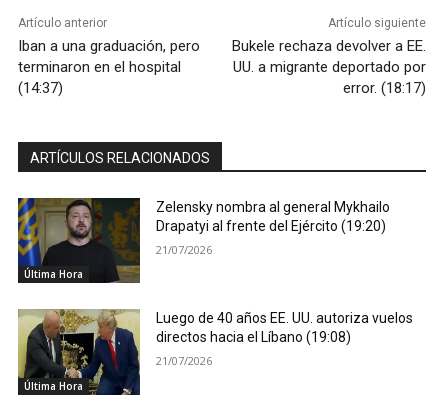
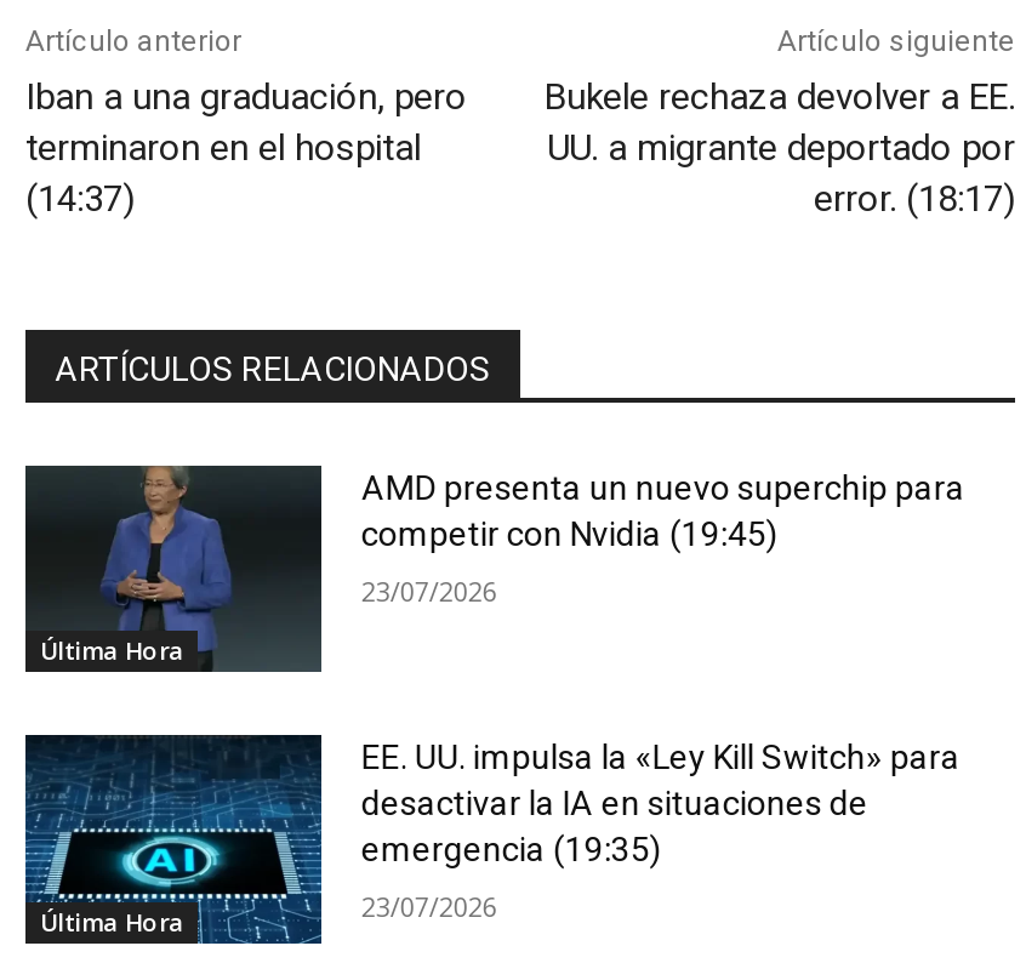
[17,197,390,283] [image] | Zelensky nombra al general Mykhailo | Drapatyi al frente del Ejército (19:20) -> [23,463,965,672] [image] | AMD presenta un nuevo superchip para | competir con Nvidia (19:45)
[156,242,212,257] 21/07/2026 -> [361,571,497,608] 23/07/2026
[17,308,413,396] [image] | Luego de 40 años EE. UU. autoriza vuelos | directos hacia el Líbano (19:08) -> [23,733,960,946] [image] | EE. UU. impulsa la «Ley Kill Switch» para | desactivar la IA en situaciones de | emergencia (19:35)
[156,353,212,368] 21/07/2026 -> [361,888,497,925] 23/07/2026

